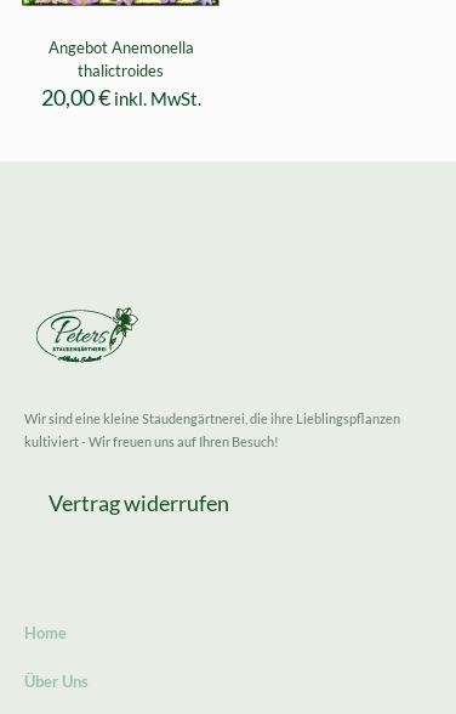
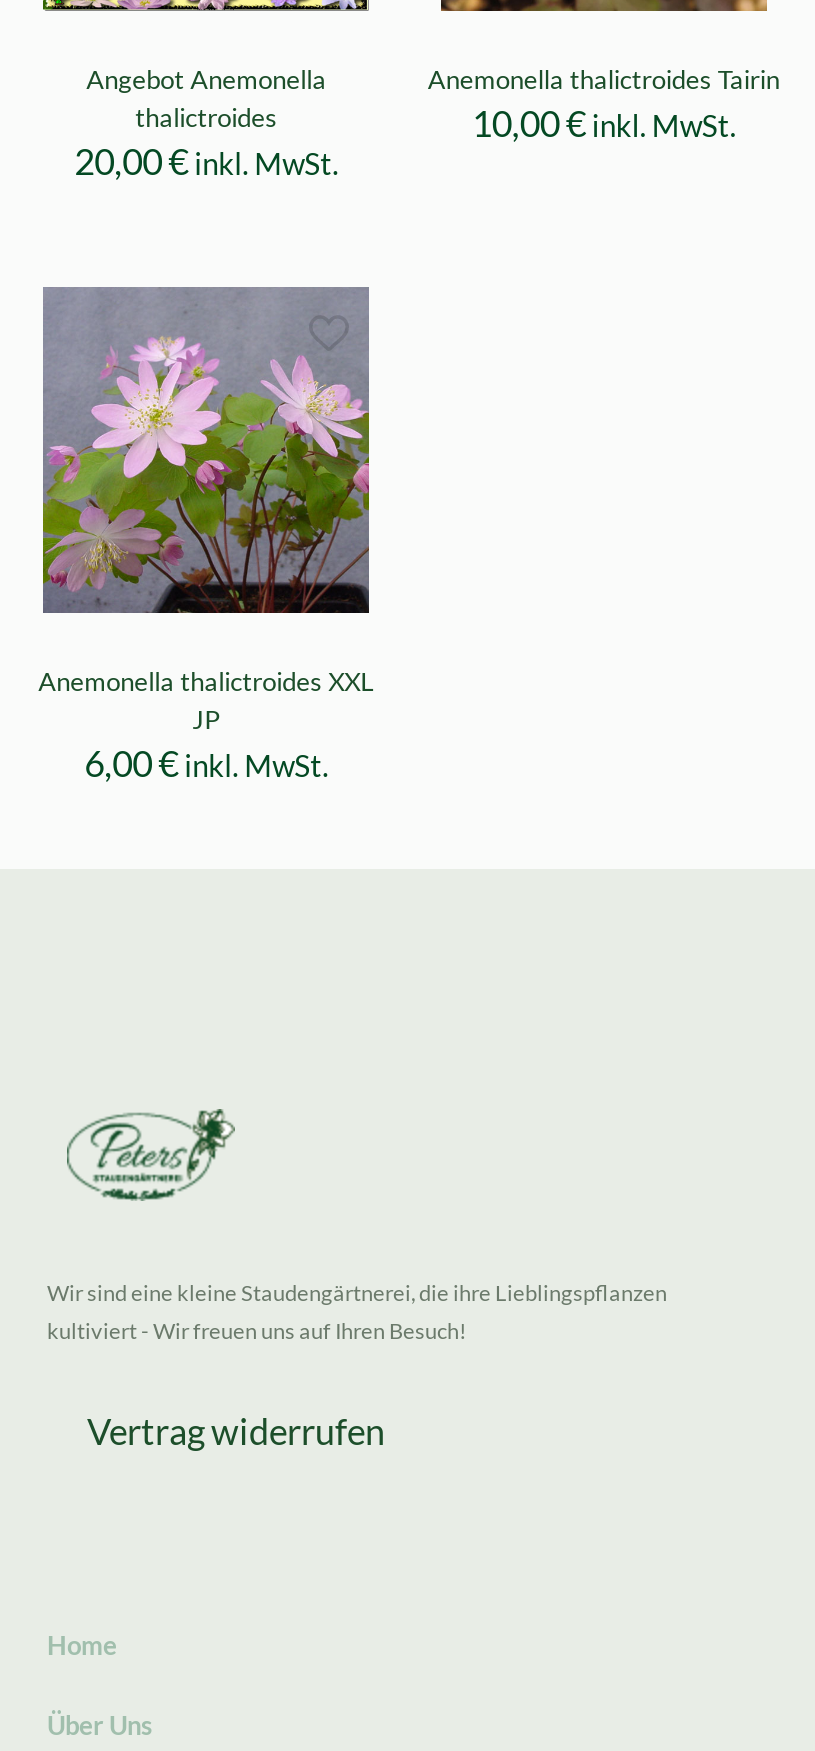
none -> [428,62,780,144] Anemonella thalictroides Tairin | 10,00€ inkl. MwSt.
none -> [38,286,374,785] [image] | Anemonella thalictroides XXL | JP | 6,00€ inkl. MwSt.

